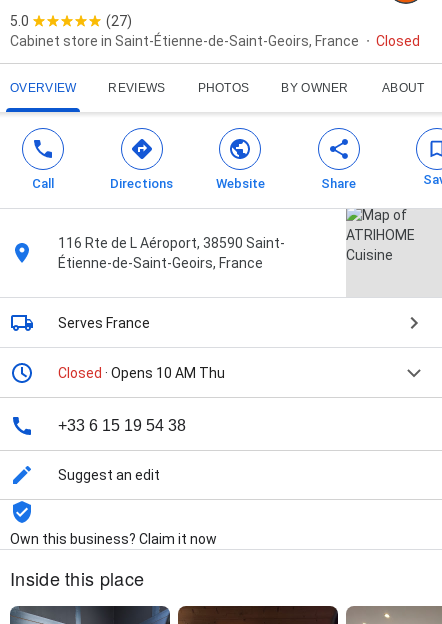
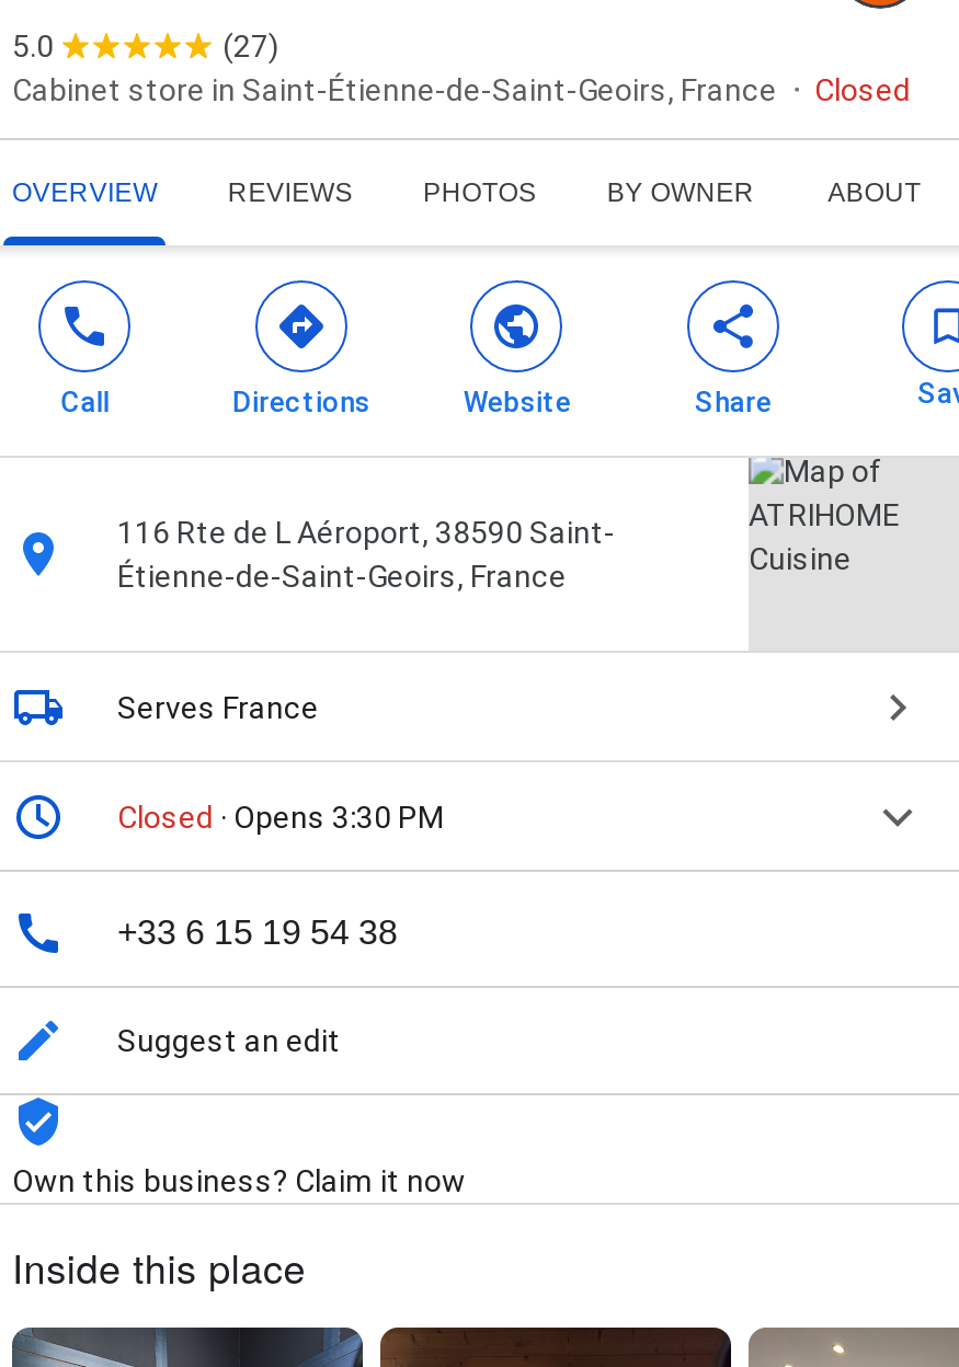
[58,365,225,381] Closed · Opens 10 AM Thu -> [117,800,444,835] Closed · Opens 3:30 PM

